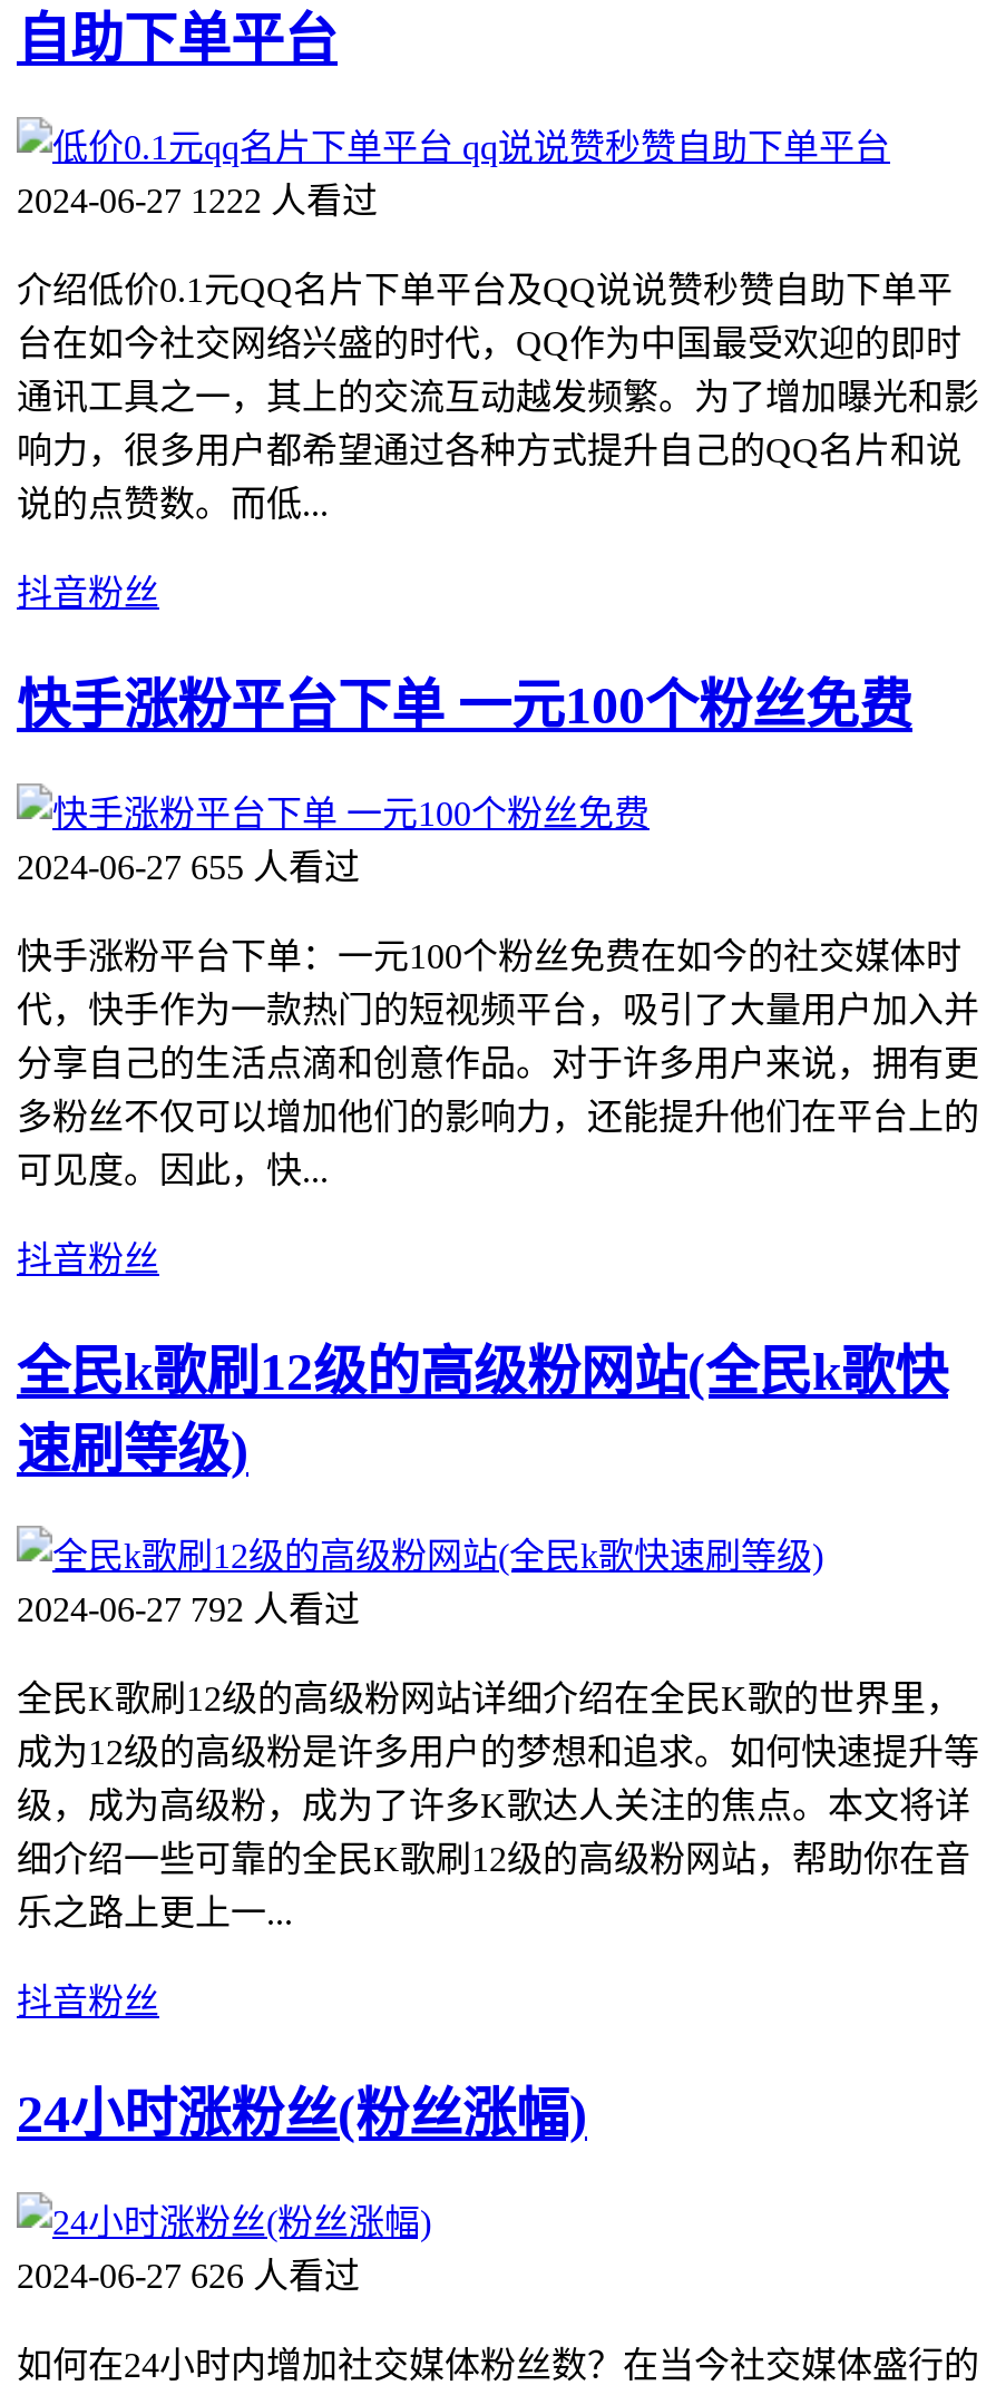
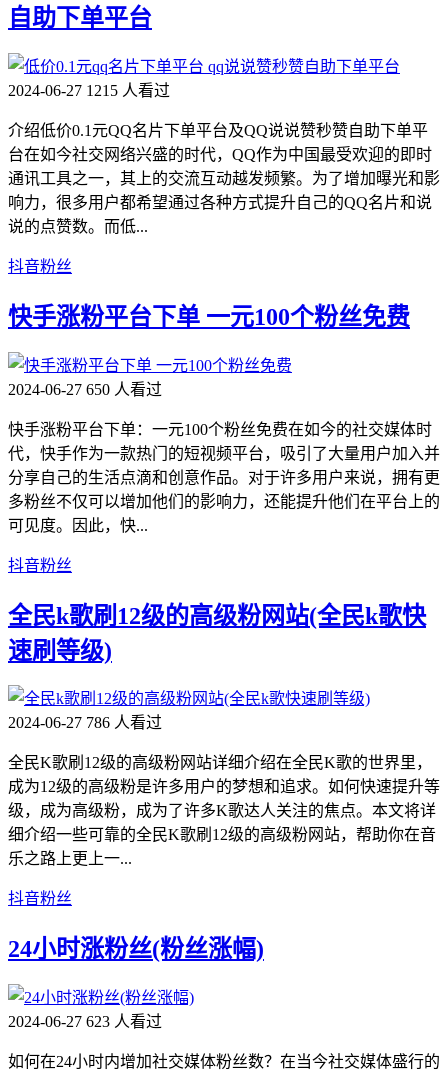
[17,181,378,219] 2024-06-27 1222 人看过 -> [8,82,170,99] 2024-06-27 1215 人看过
[17,847,360,885] 2024-06-27 655 人看过 -> [8,381,162,398] 2024-06-27 650 人看过
[17,1591,360,1629] 2024-06-27 792 人看过 -> [8,714,162,731] 2024-06-27 786 人看过
[17,2257,360,2295] 2024-06-27 626 人看过 -> [8,1013,162,1030] 2024-06-27 623 人看过

